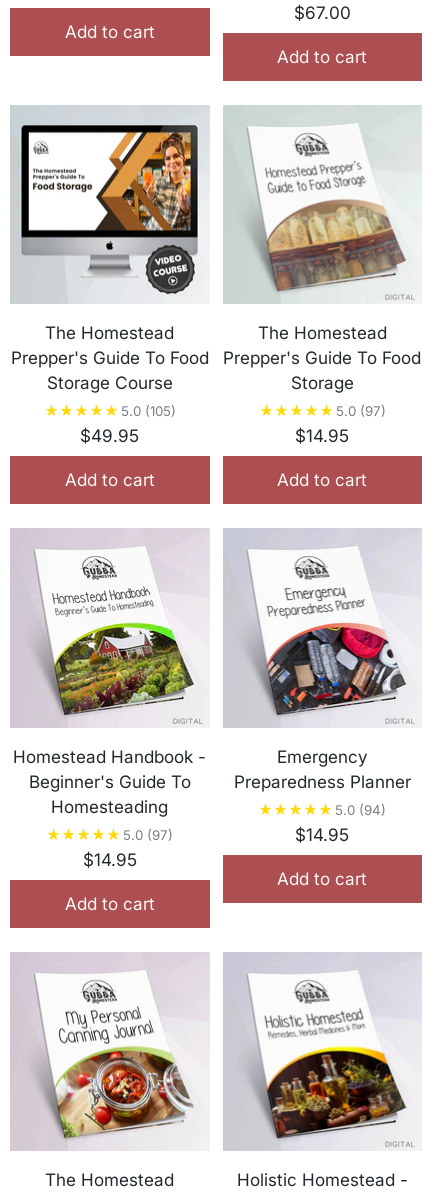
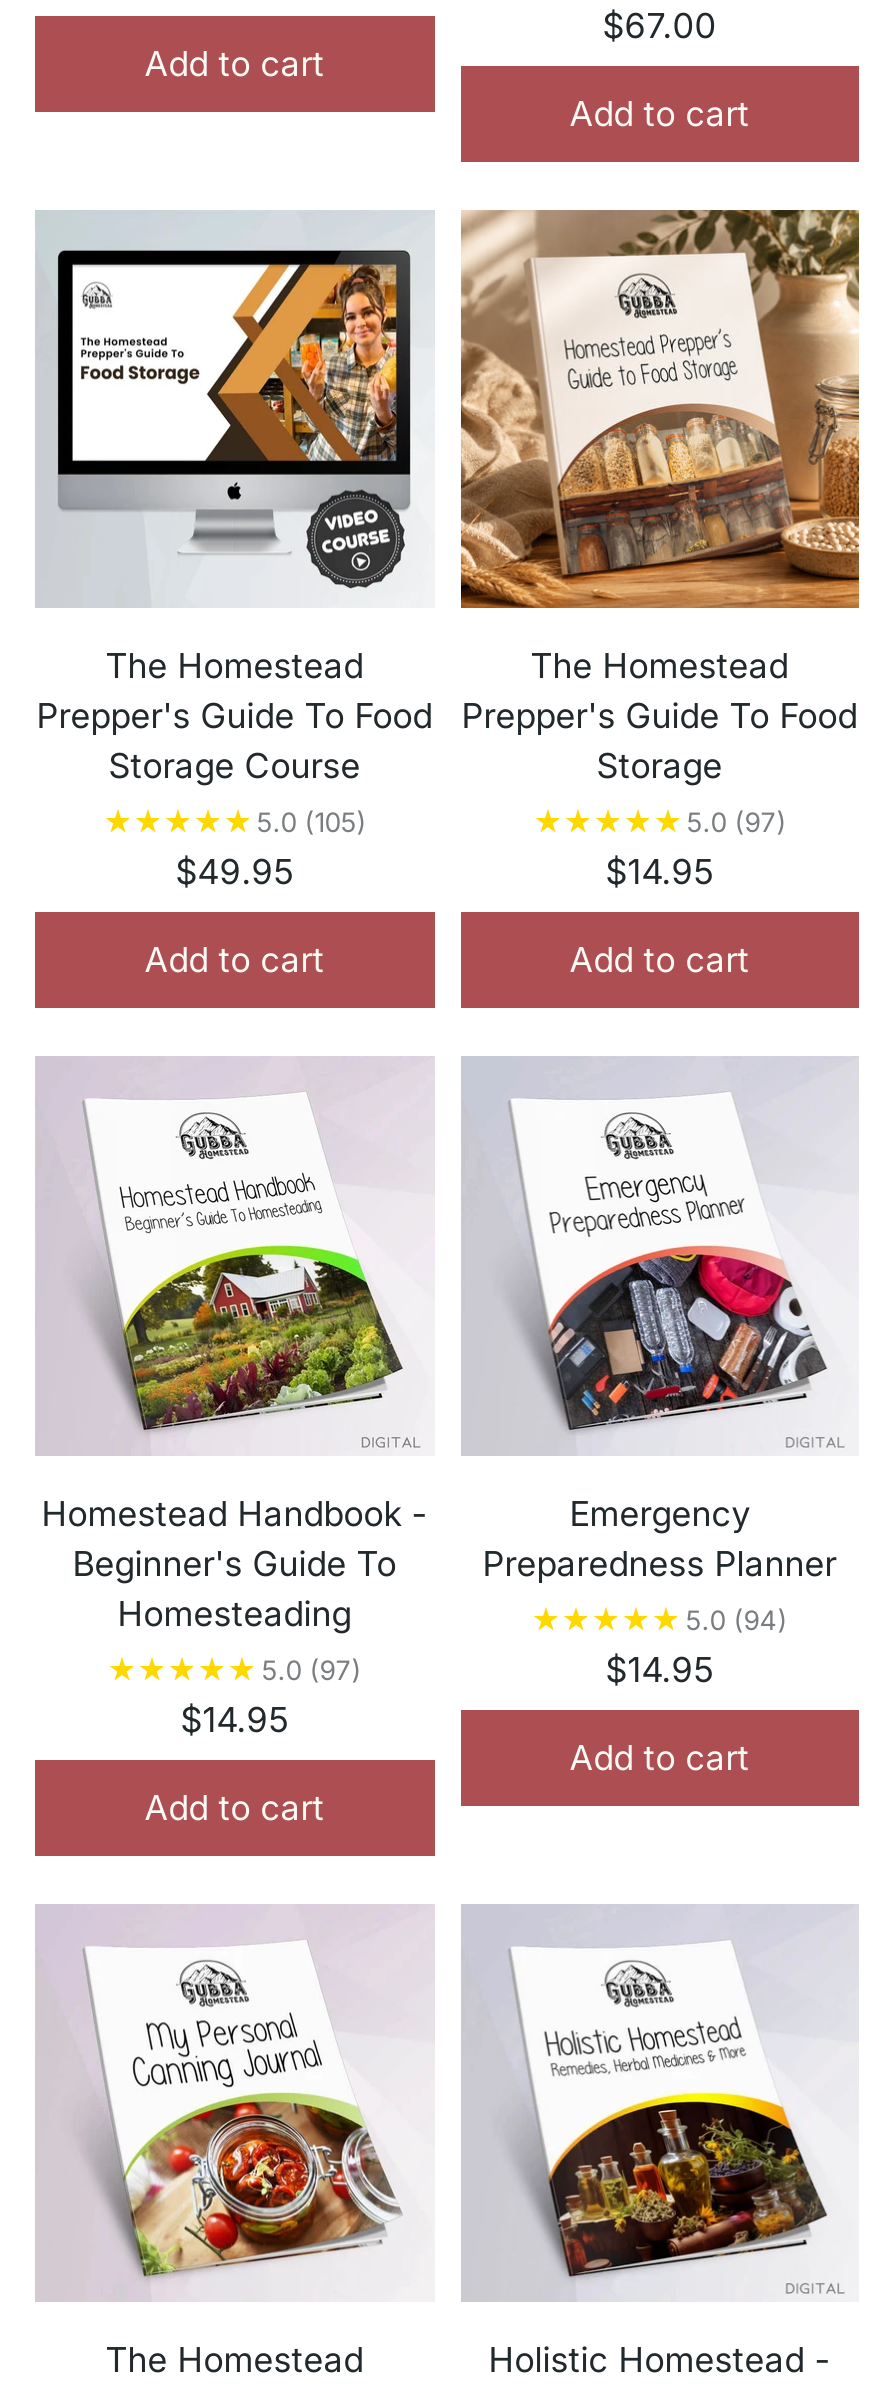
[223,105,422,304] [image] -> [459,208,861,610] [image]

